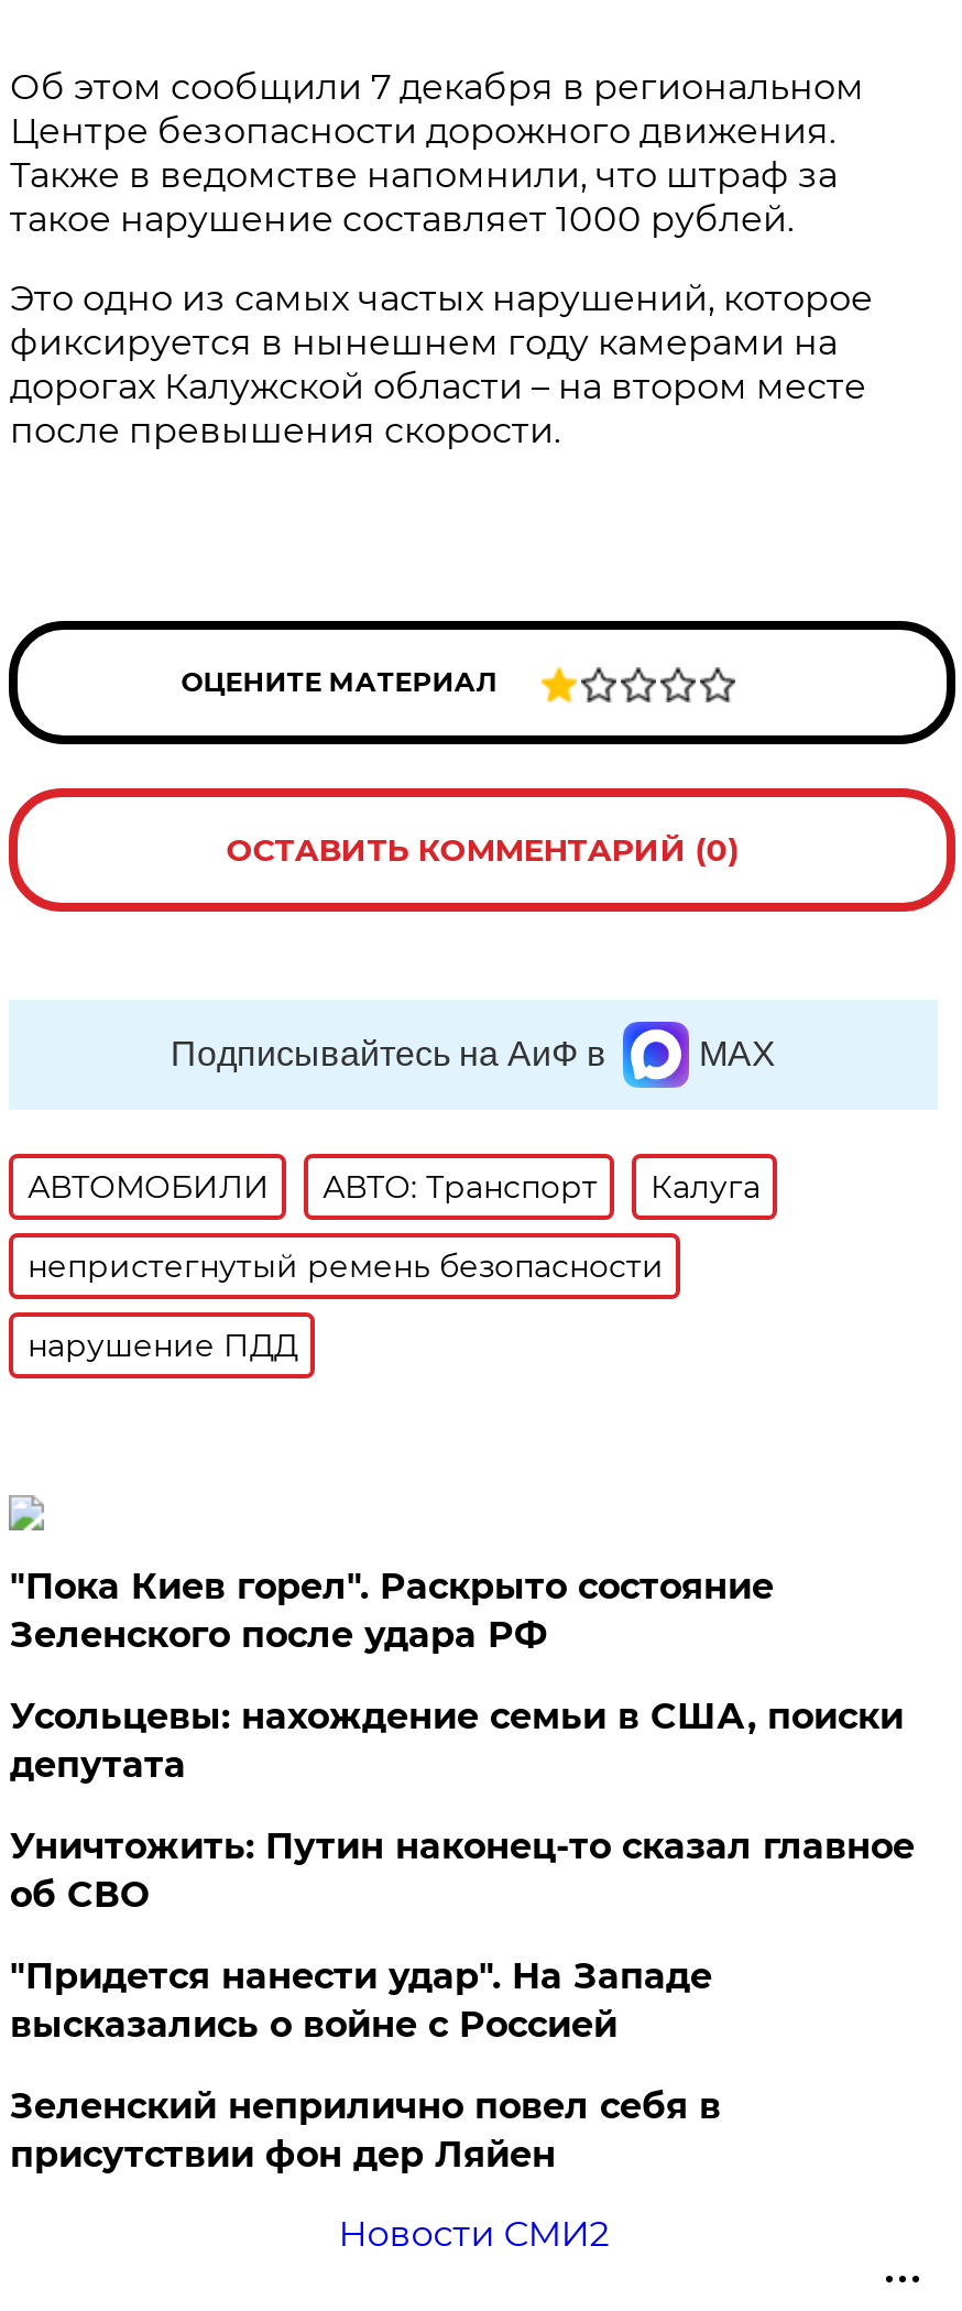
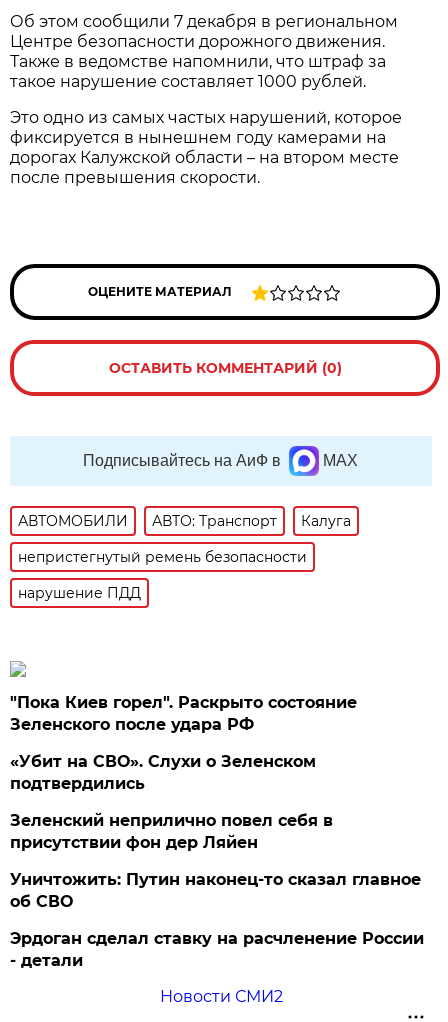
[10,1696,903,2046] Усольцевы: нахождение семьи в США, поиски | депутата | "Придется нанести удар". На Западе | высказались о войне с Россией -> [10,752,316,793] «Убит на СВО». Слухи о Зеленском | подтвердились
moved [10,1825,914,1916] -> [10,870,421,911]: Уничтожить: Путин наконец-то сказал главное | об СВО
moved [10,2085,721,2176] -> [10,811,333,852]: Зеленский неприлично повел cебя в | присутствии фон дер Ляйен
none -> [10,929,424,970] Эрдоган сделал ставку на расчленение России | - детали

